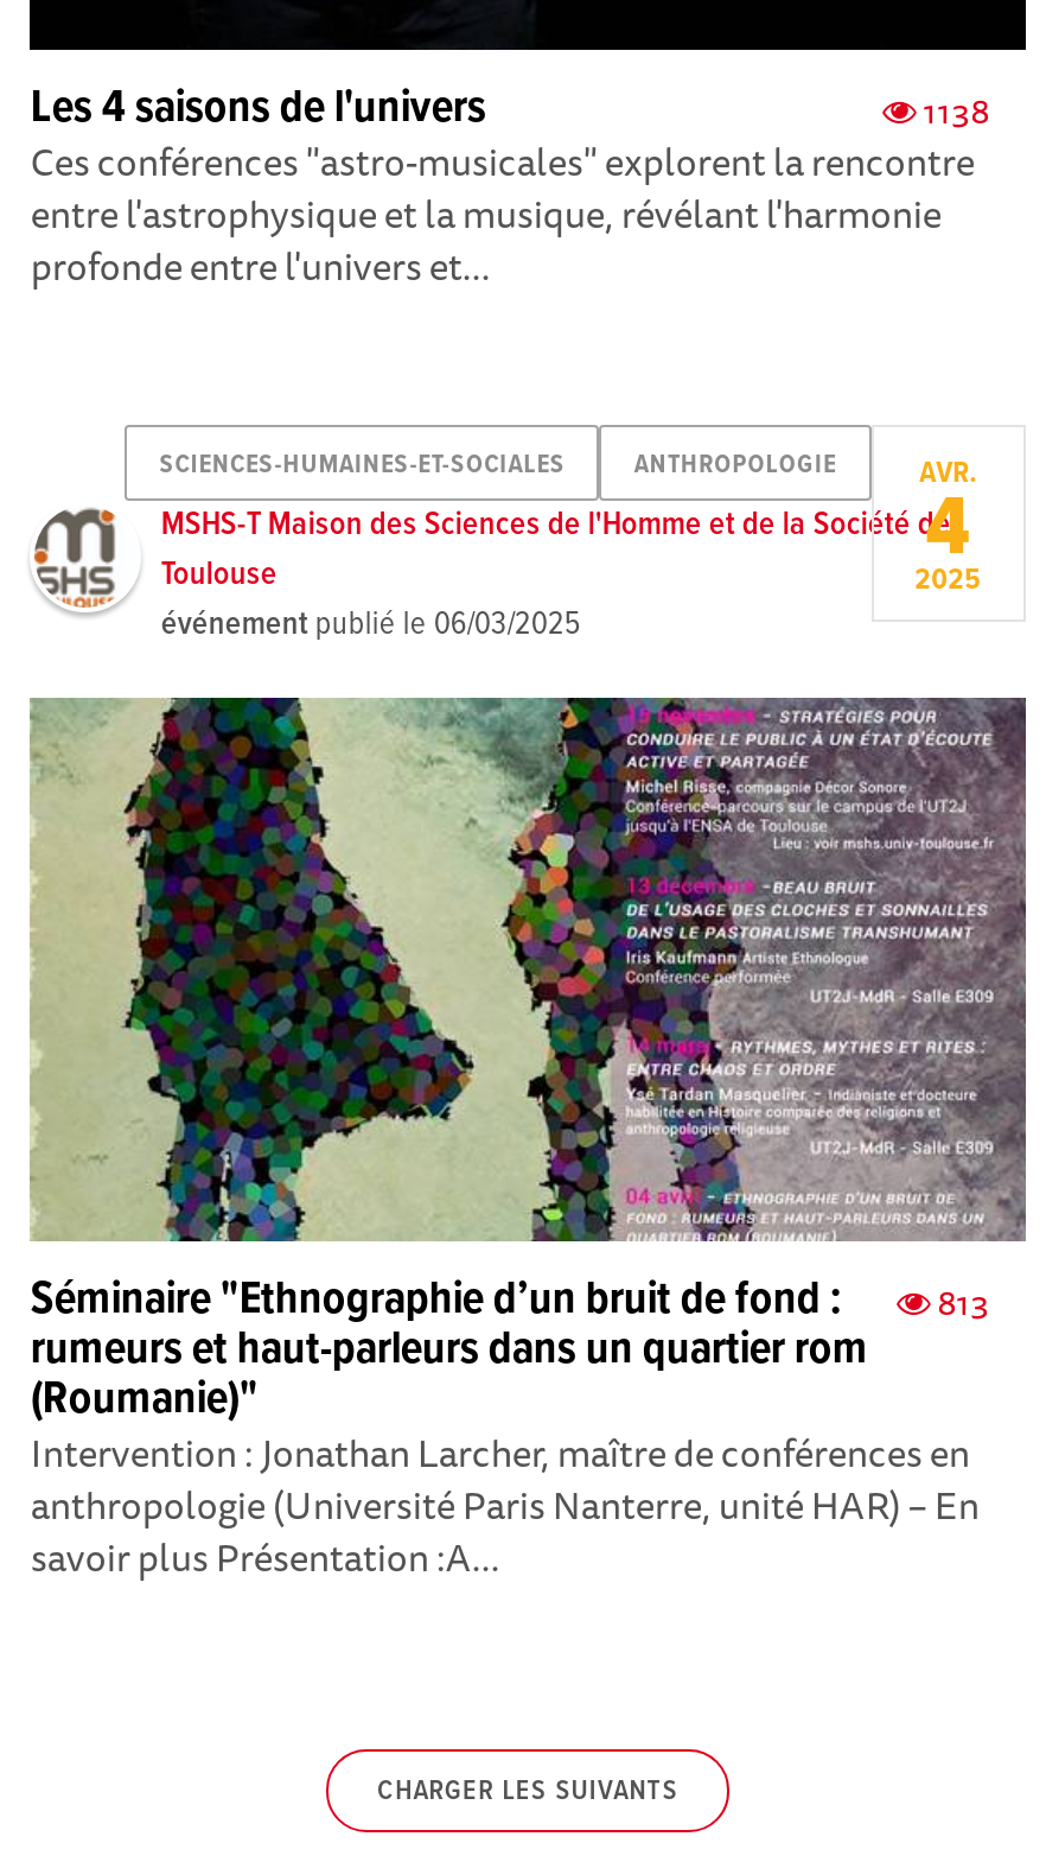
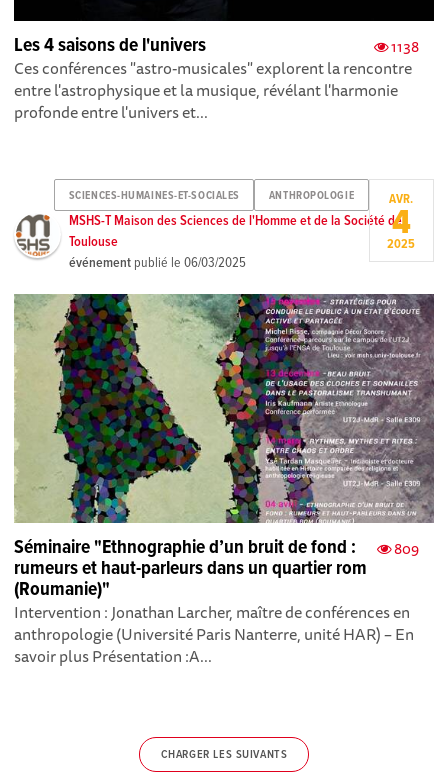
[31,1270,989,1332] Séminaire "Ethnographie d’un bruit de fond : 813 -> [14,535,419,561] Séminaire "Ethnographie d’un bruit de fond : 809

